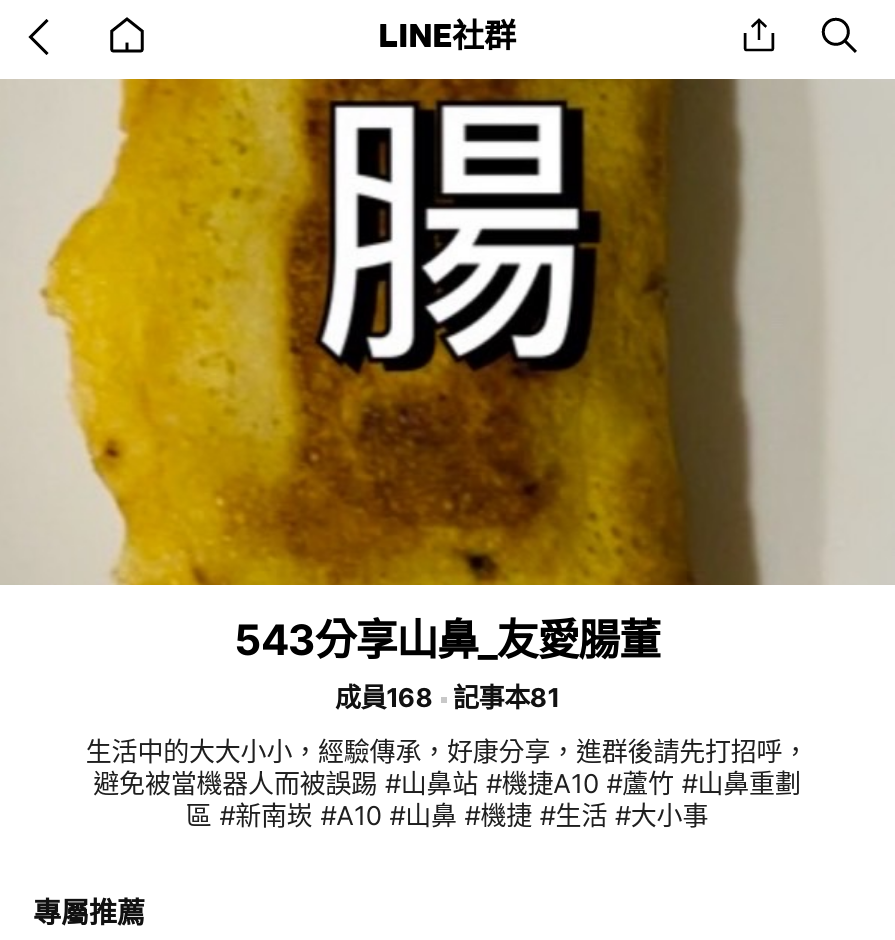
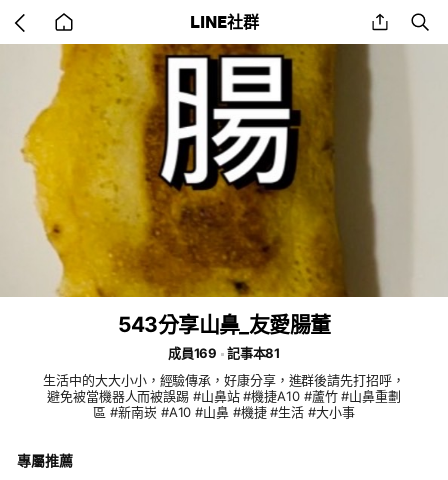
[335,681,559,713] 成員168 記事本81 -> [168,345,280,361] 成員169 記事本81

